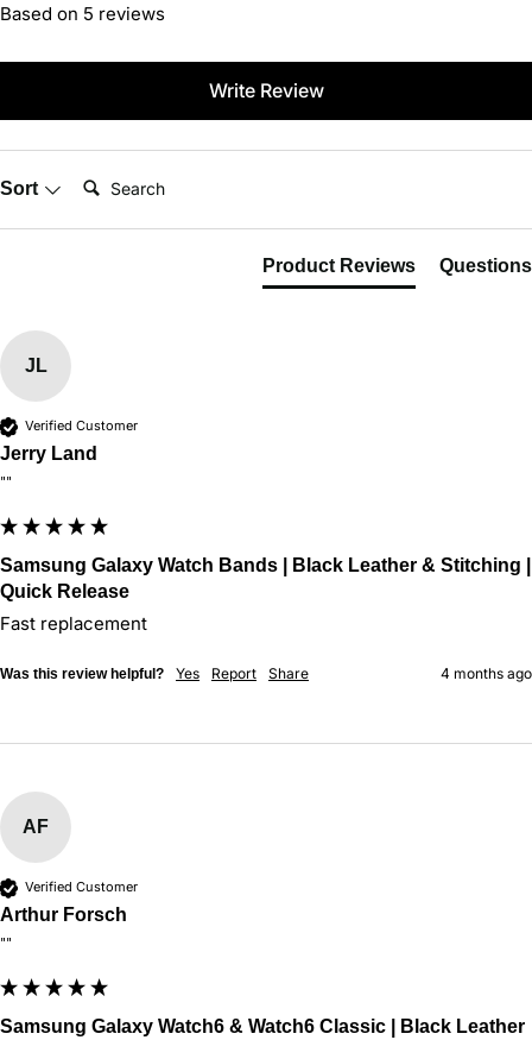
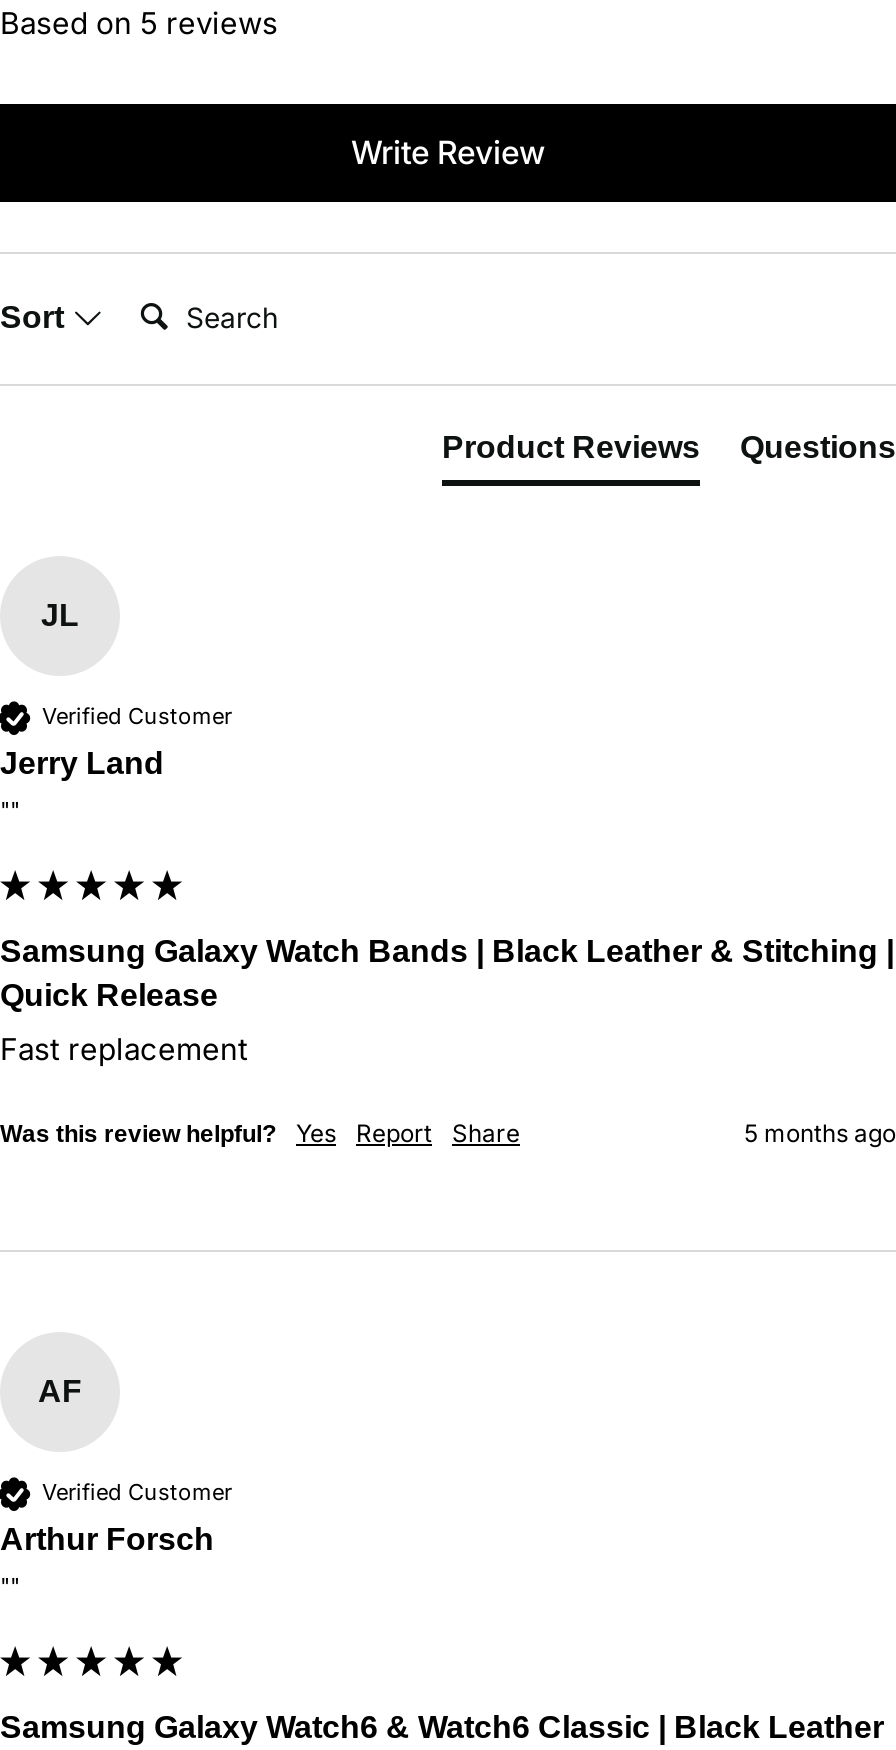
[441,664,532,682] 4 months ago -> [744,1118,896,1148] 5 months ago

